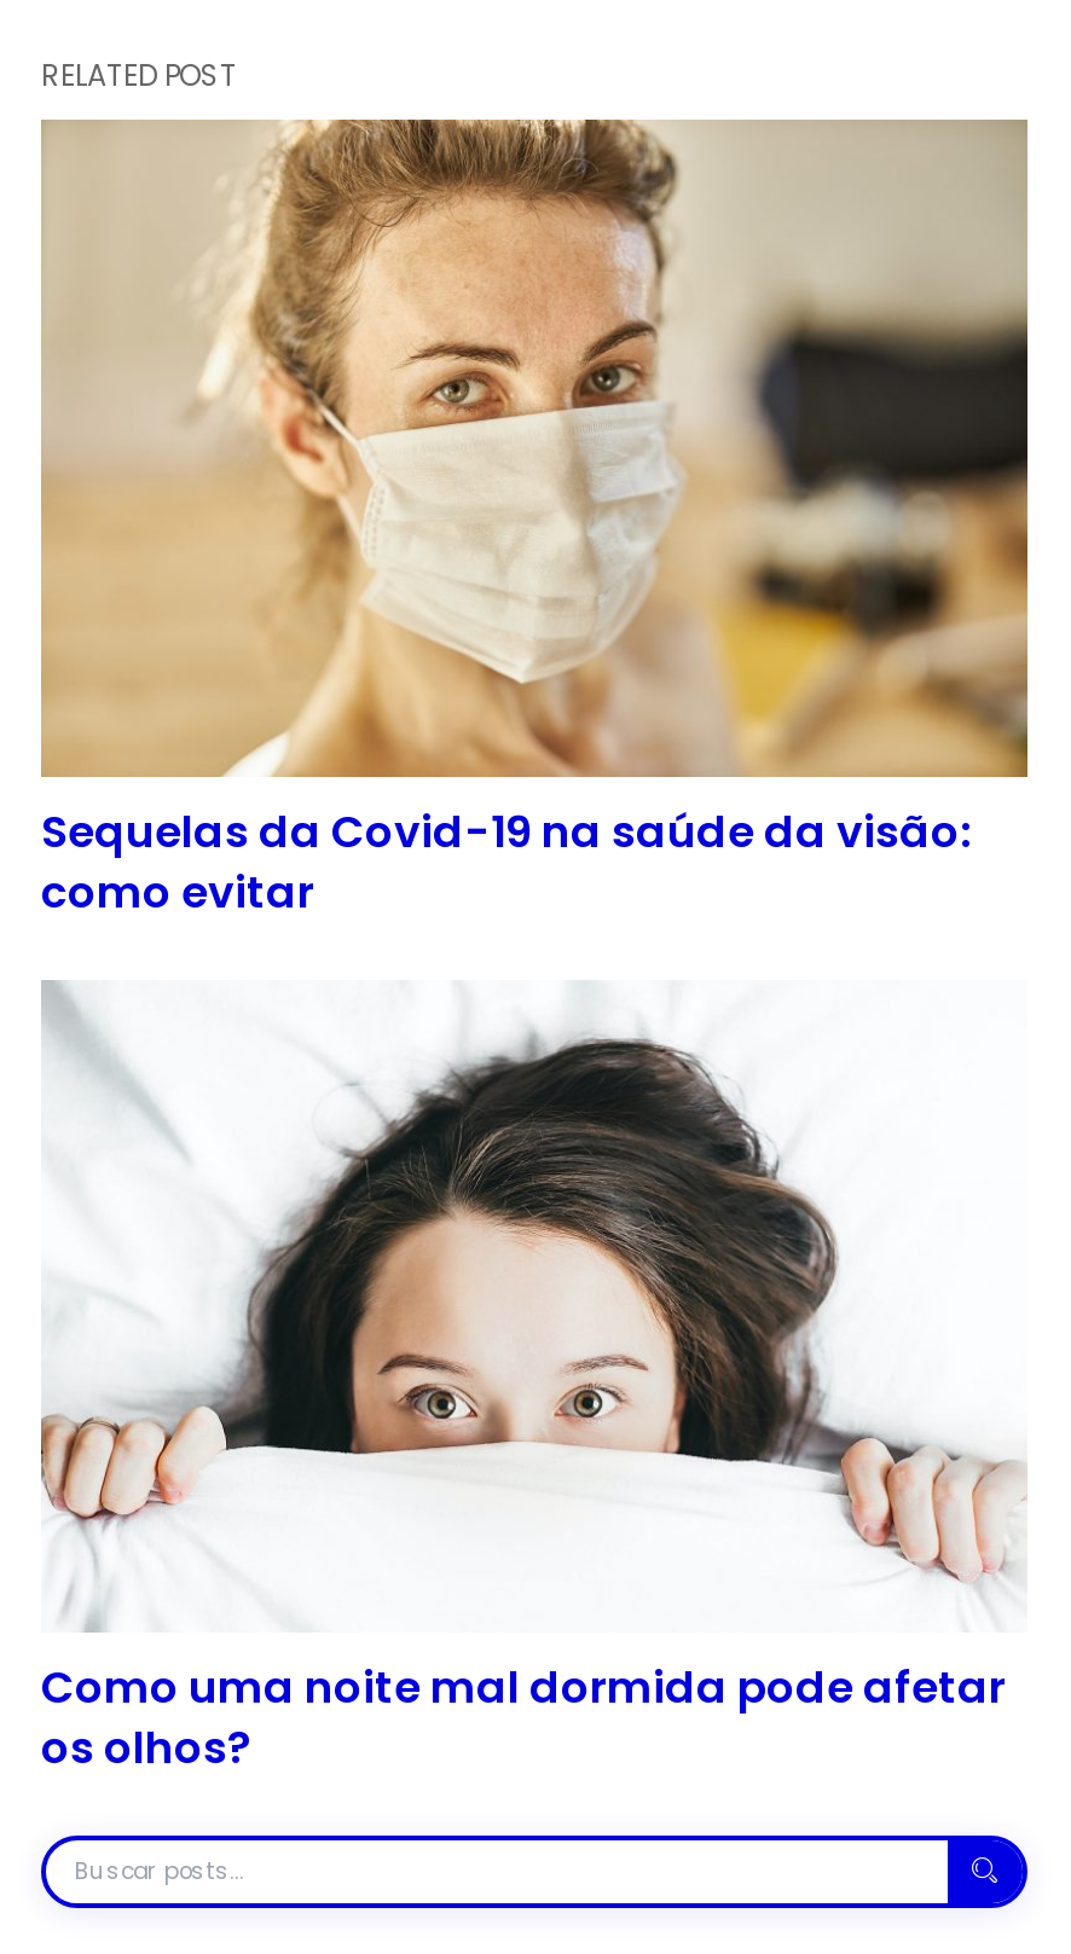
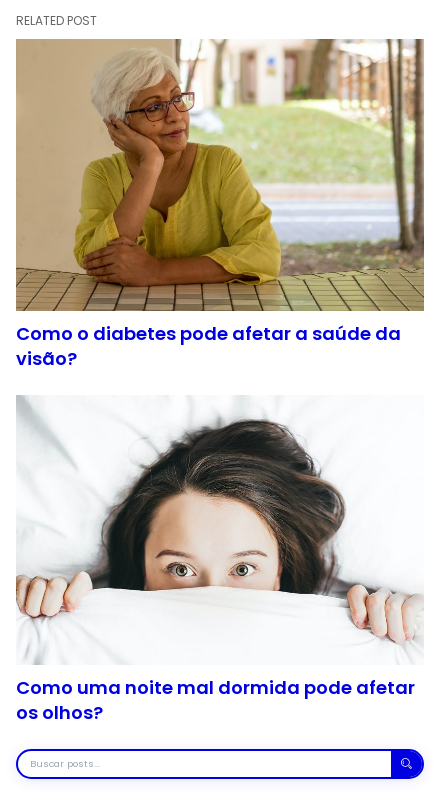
[41,117,1030,922] [image] | Sequelas da Covid-19 na saúde da visão: | como evitar -> [16,39,425,371] [image] | Como o diabetes pode afetar a saúde da | visão?

